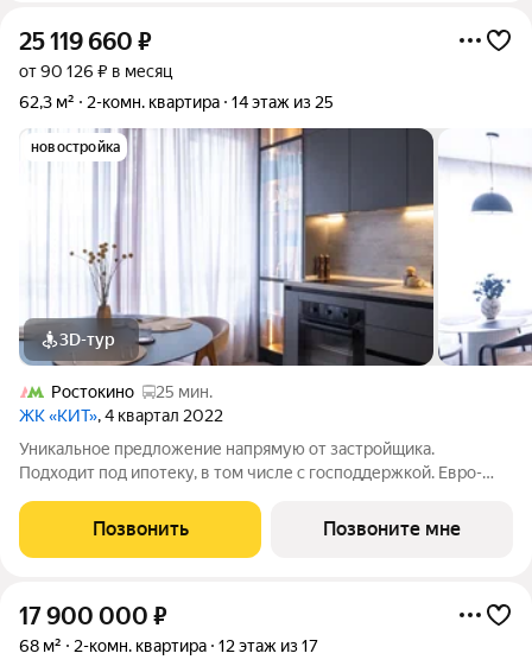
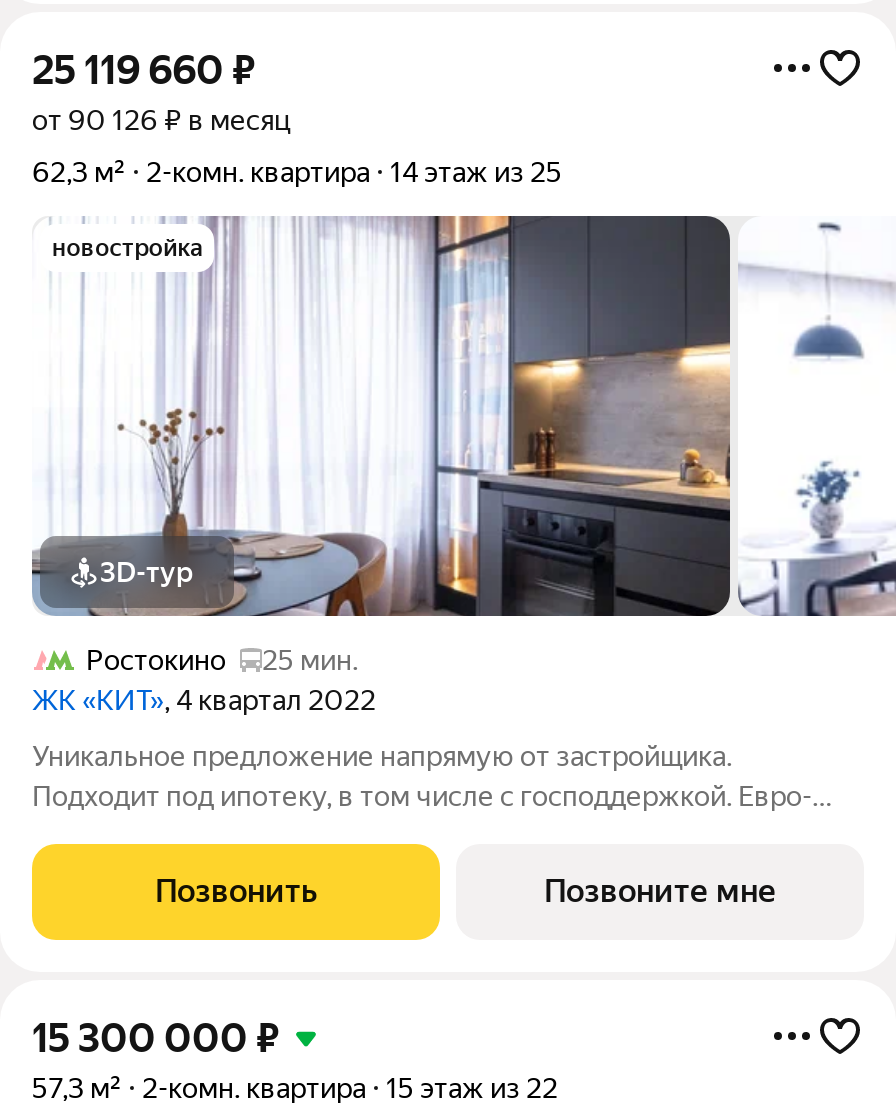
[19,602,167,630] 17 900 000 ₽ -> [32,1014,280,1062] 15 300 000 ₽
[19,636,62,655] 68 м² -> [32,1072,122,1104] 57,3 м²
[218,636,318,655] 12 этаж из 17 -> [386,1072,558,1104] 15 этаж из 22

